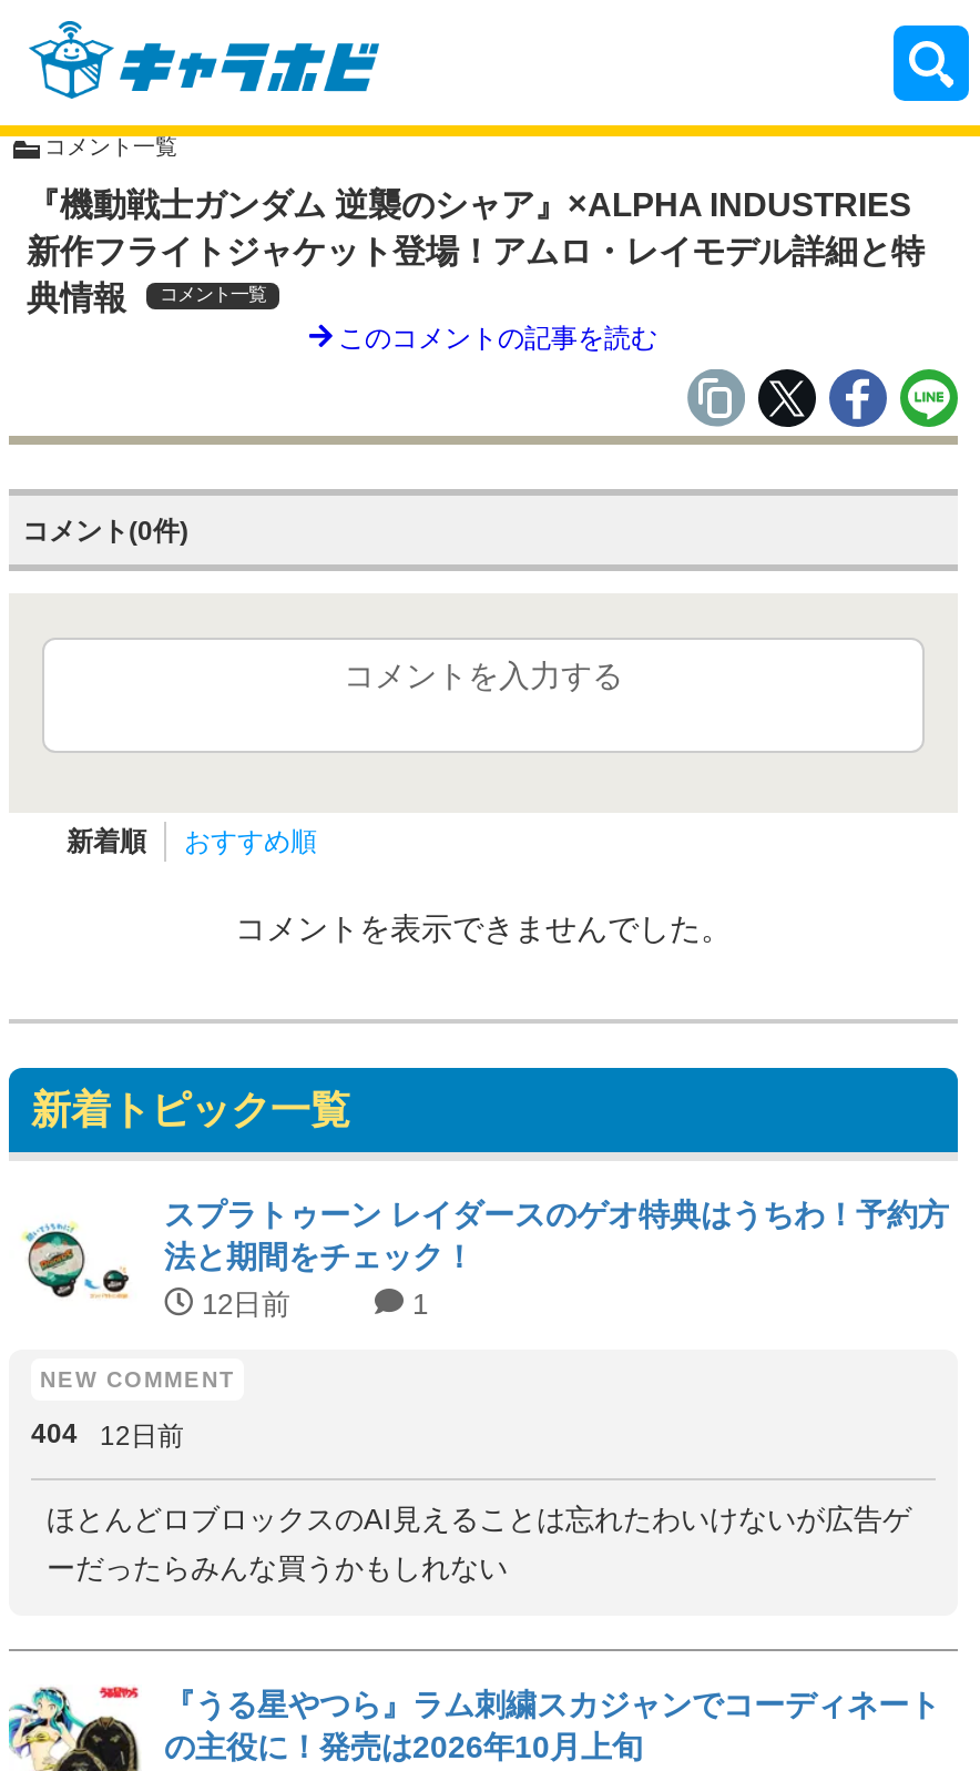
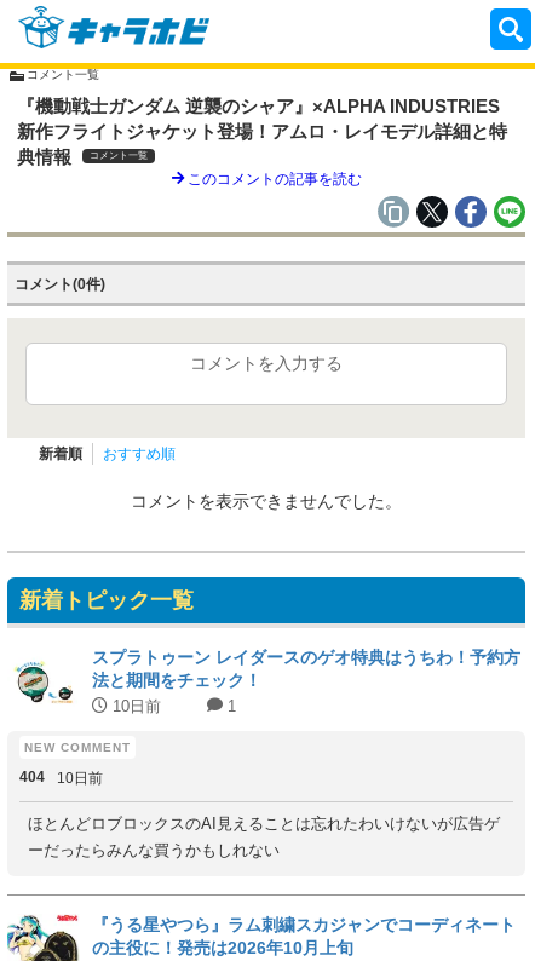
[193,1287,290,1321] 12日前 -> [108,697,161,715] 10日前
[31,1418,184,1452] 404 12日前 -> [19,769,103,787] 404 10日前

